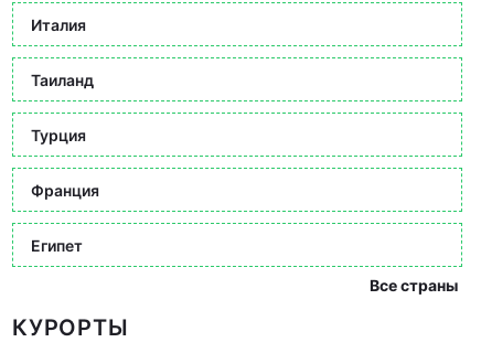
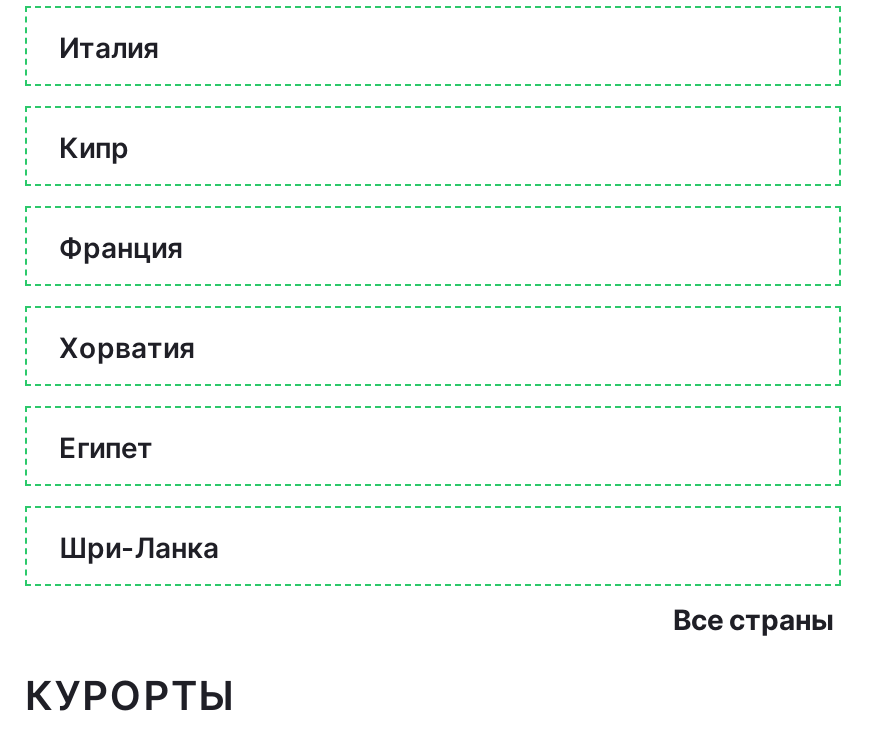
[31,70,94,144] Таиланд | Турция -> [59,129,129,163] Кипр
moved [31,180,99,199] -> [59,229,183,263]: Франция
none -> [59,329,195,363] Хорватия
none -> [59,529,219,563] Шри-Ланка

